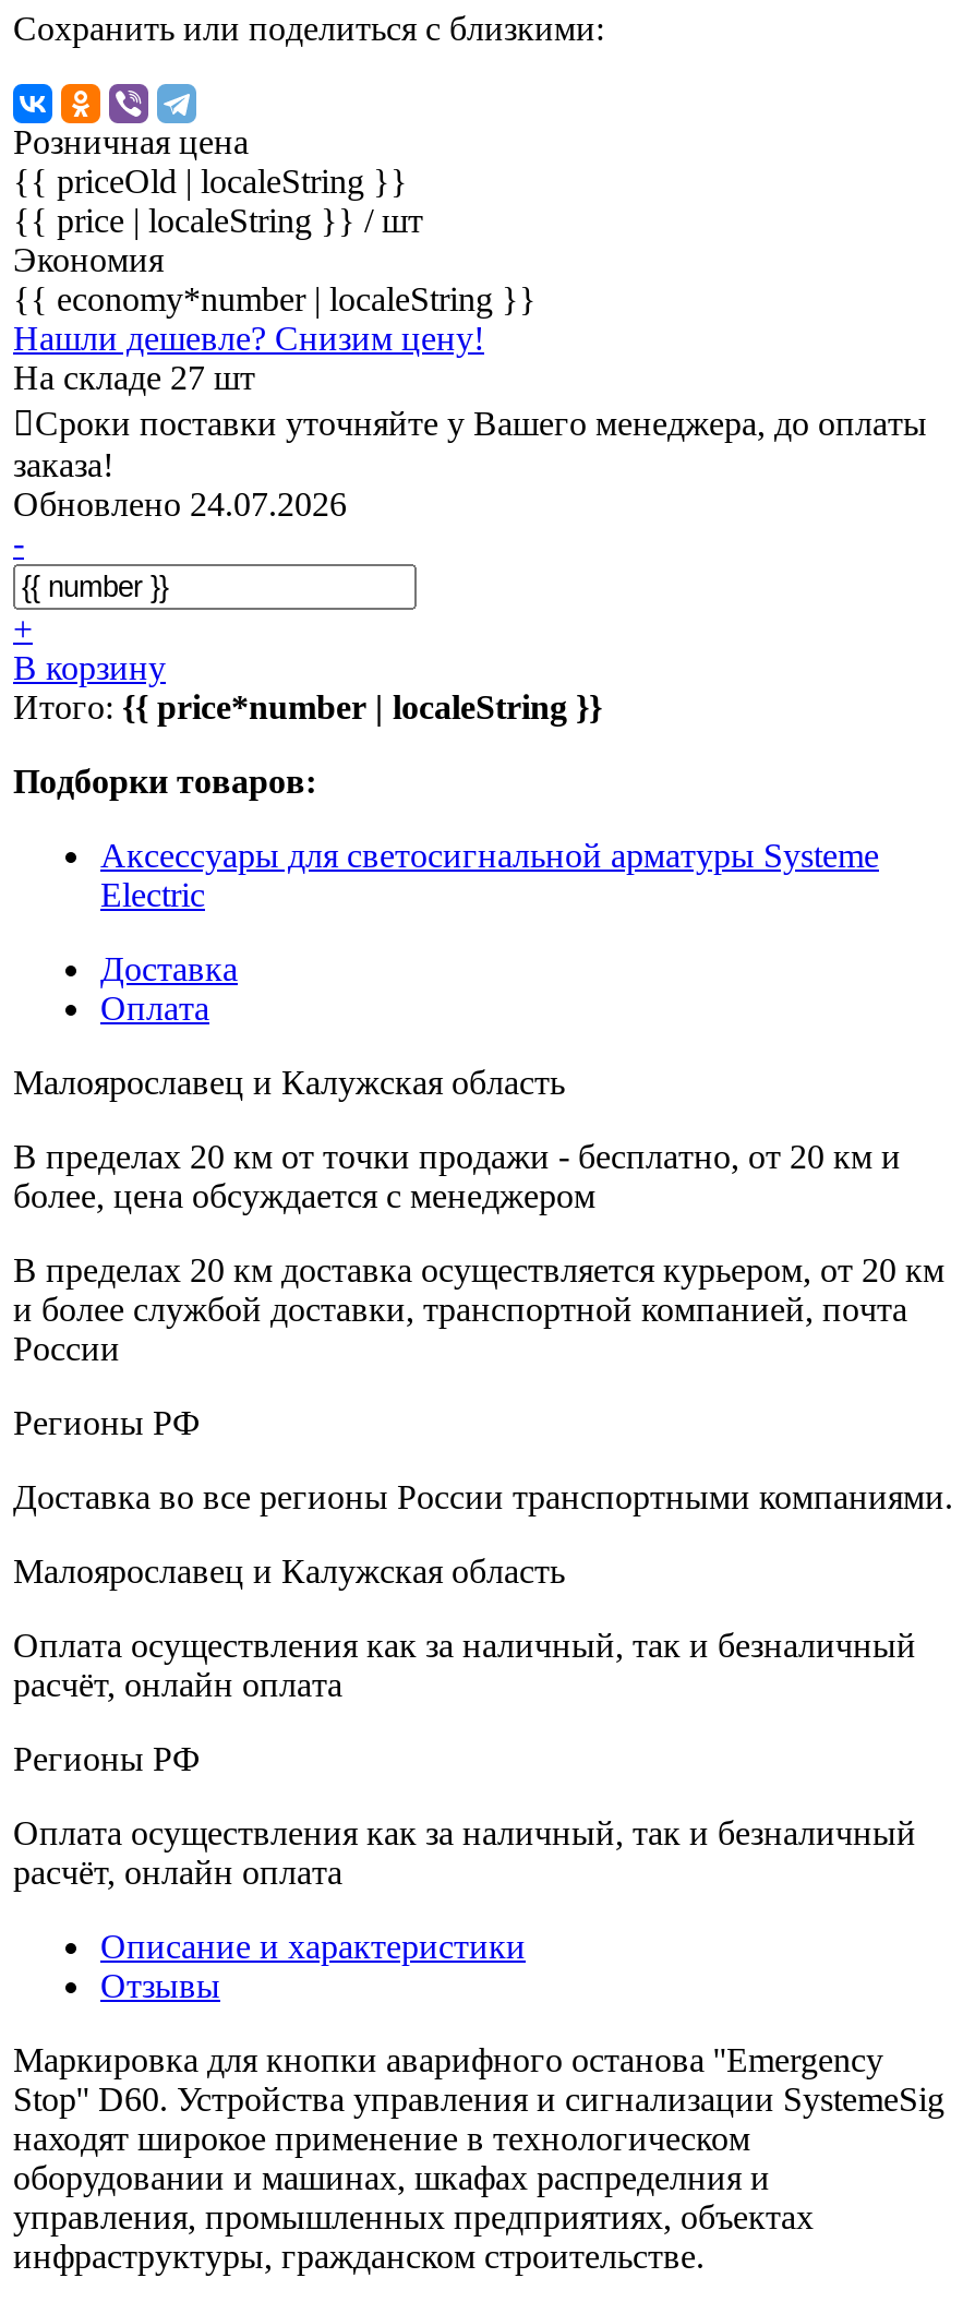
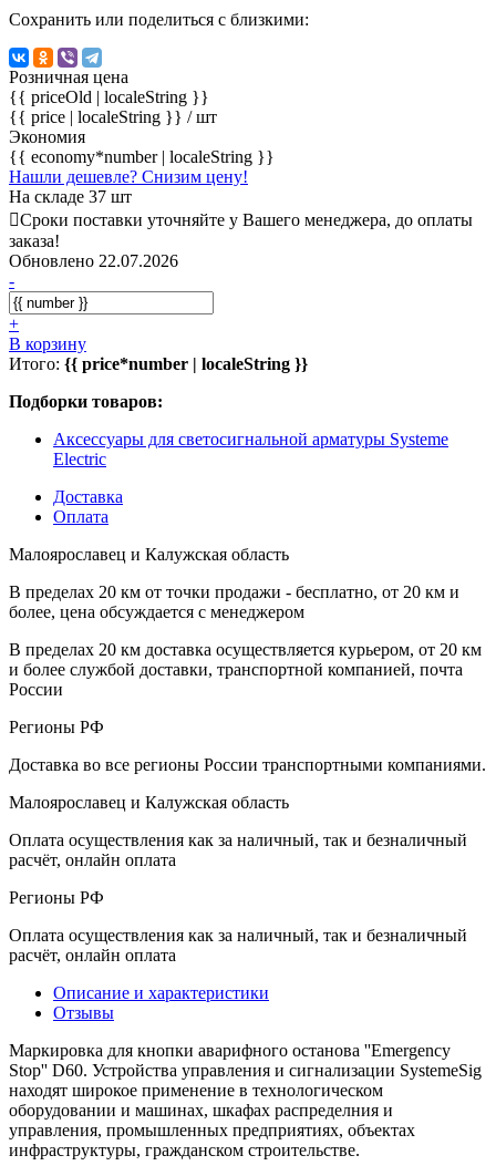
[13,359,255,396] На складе 27 шт -> [9,187,132,206] На складе 37 шт
[13,485,347,522] Обновлено 24.07.2026 -> [9,251,178,270] Обновлено 22.07.2026

